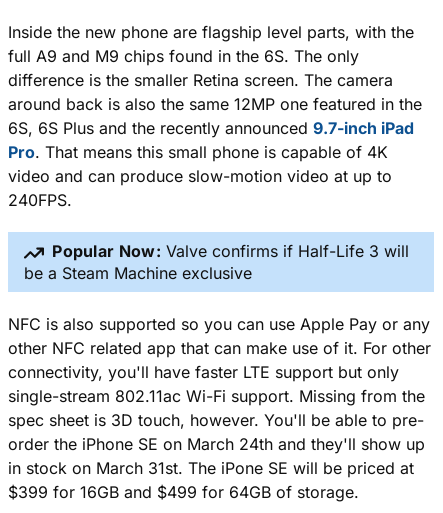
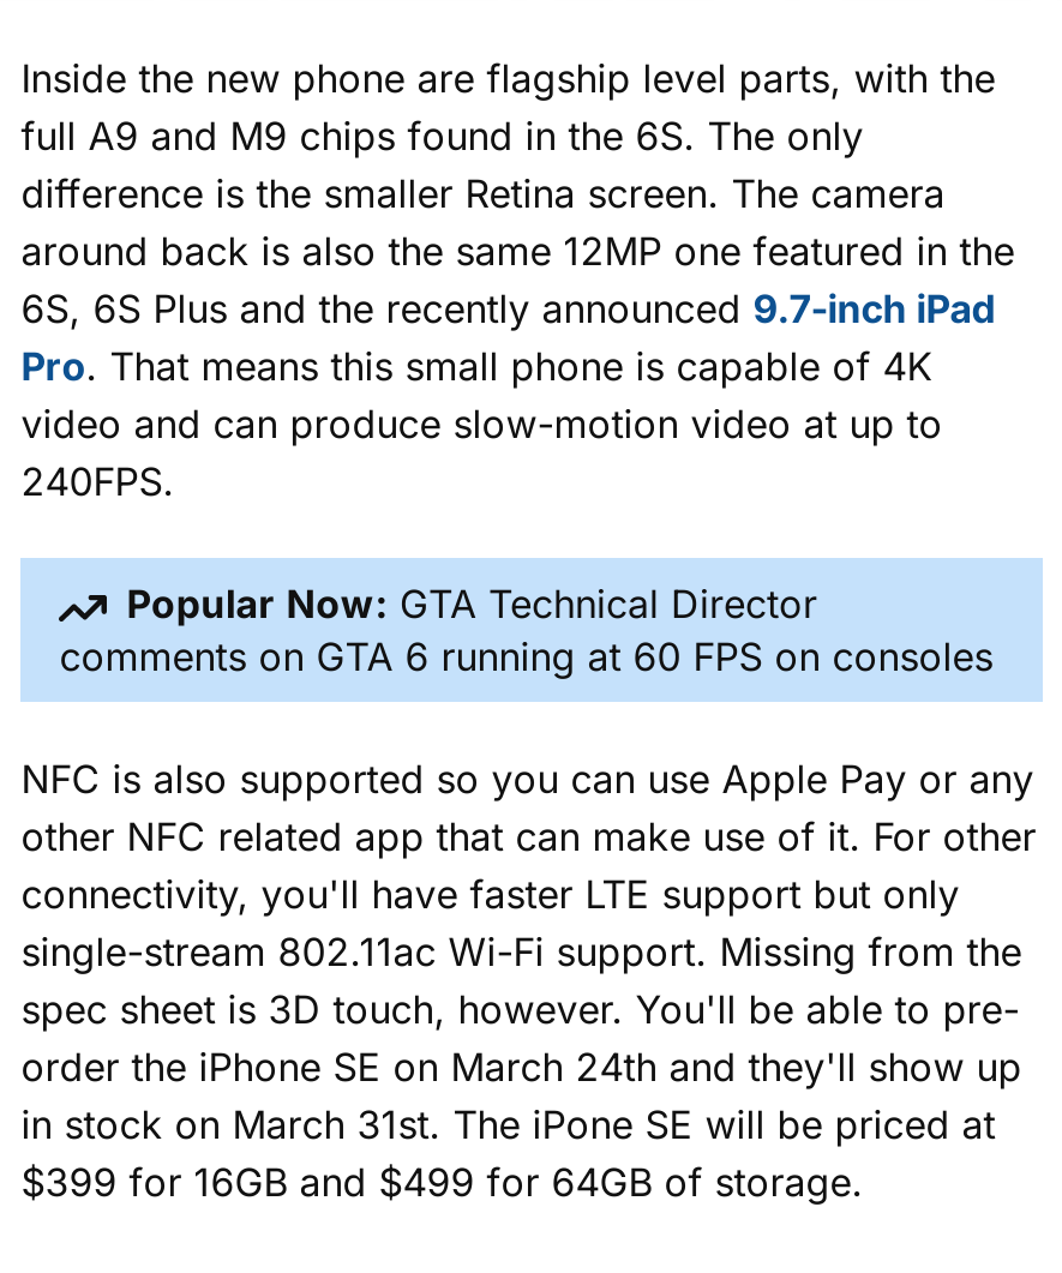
[24,241,409,283] Popular Now: Valve confirms if Half-Life 3 will | be a Steam Machine exclusive -> [59,580,993,680] Popular Now: GTA Technical Director | comments on GTA 6 running at 60 FPS on consoles

